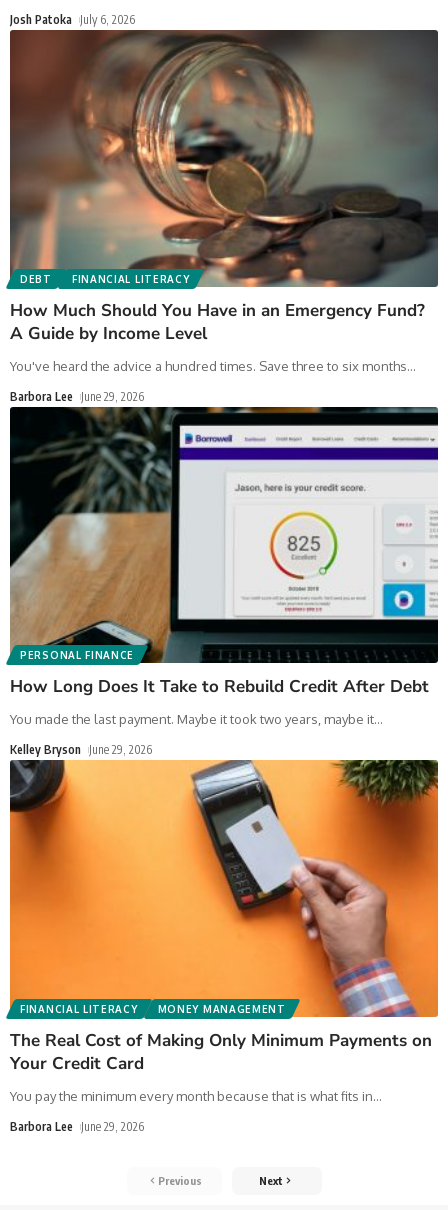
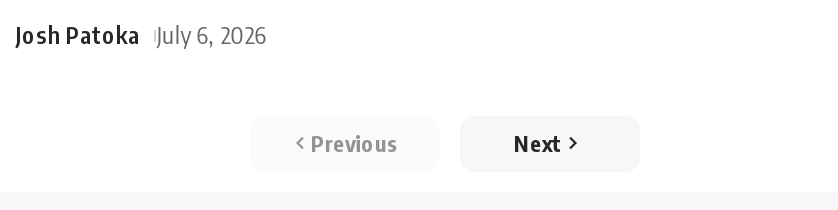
[5,29,439,404] [image] | DEBT | FINANCIAL LITERACY | How Much Should You Have in an Emergency Fund? | A Guide by Income Level | You've heard the advice a hundred times. Save three to six months… | Barbora Lee June 29, 2026 -> none
[5,406,439,757] [image] | PERSONAL FINANCE | How Long Does It Take to Rebuild Credit After Debt | You made the last payment. Maybe it took two years, maybe it… | Kelley Bryson June 29, 2026 -> none
[5,759,439,1134] [image] | FINANCIAL LITERACY | MONEY MANAGEMENT | The Real Cost of Making Only Minimum Payments on | Your Credit Card | You pay the minimum every month because that is what fits in… | Barbora Lee June 29, 2026 -> none

